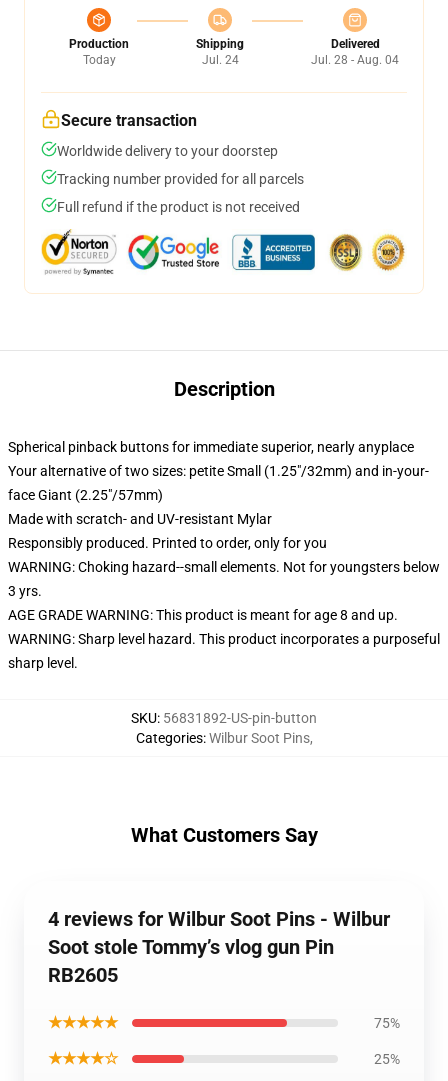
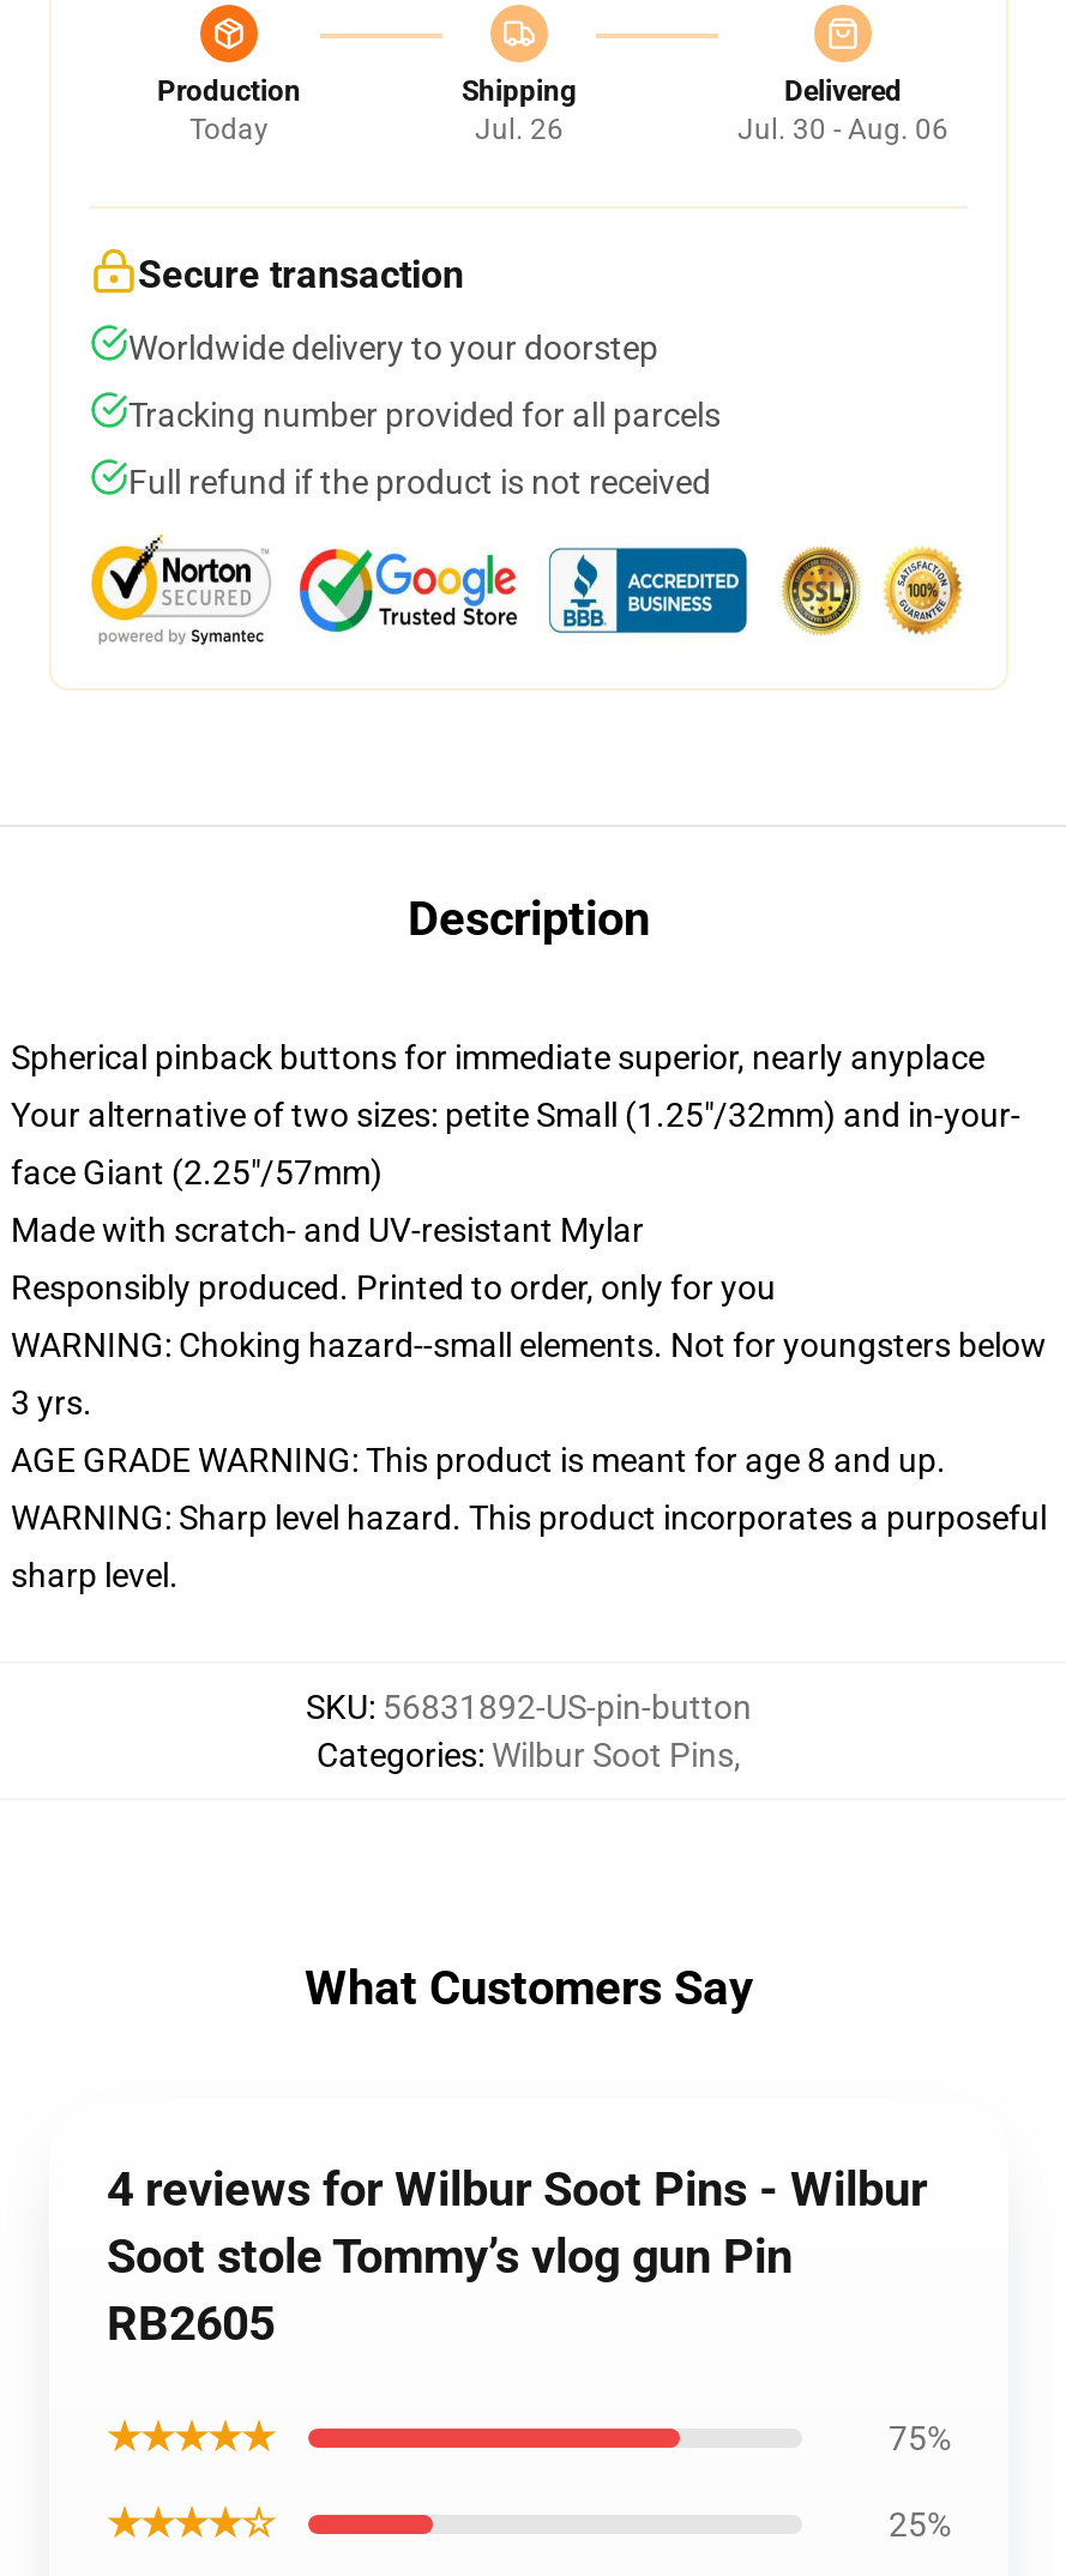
[201,53,238,67] Jul. 24 -> [475,113,564,146] Jul. 26
[311,53,399,67] Jul. 28 - Aug. 04 -> [737,113,948,146] Jul. 30 - Aug. 06

